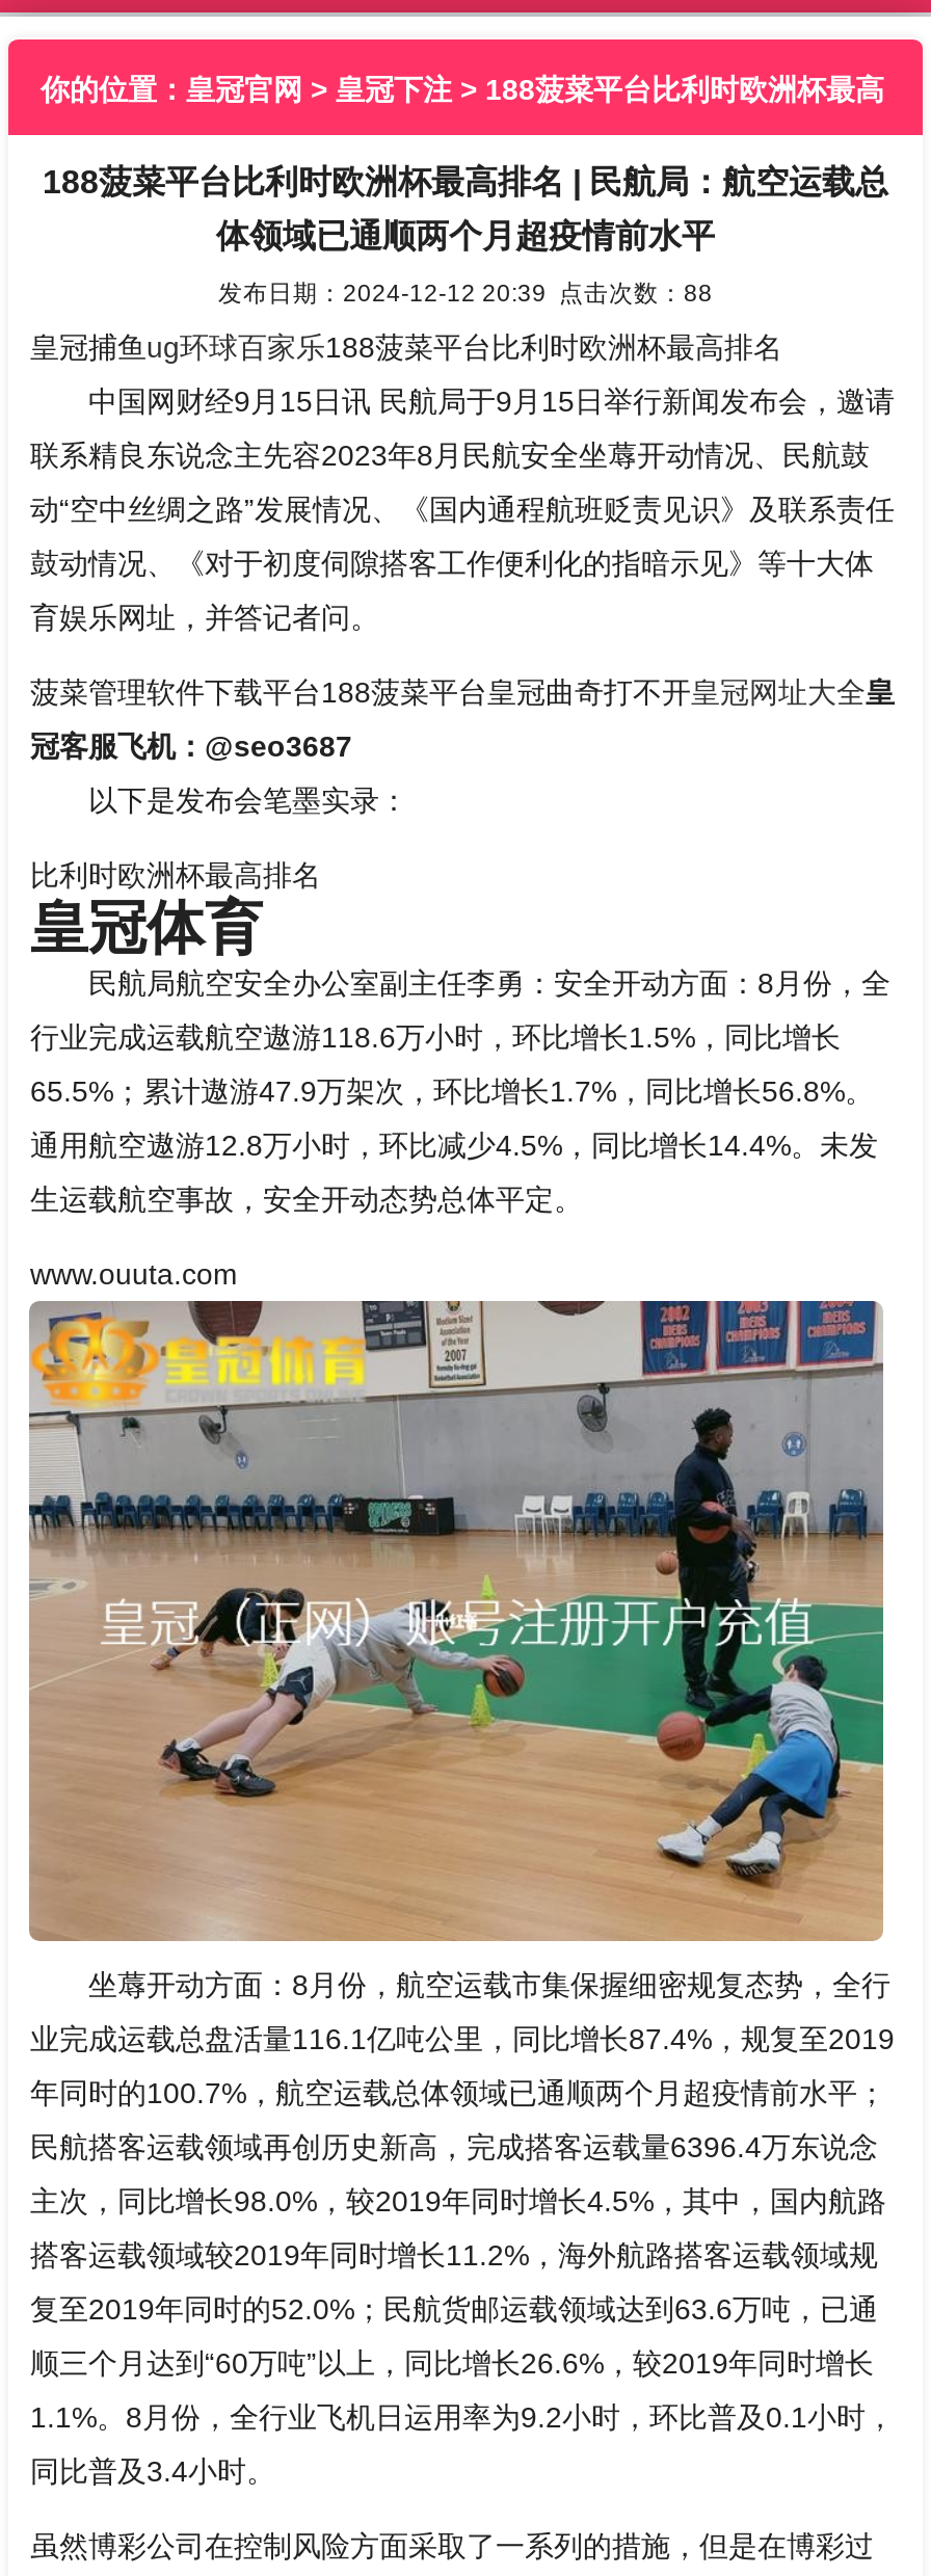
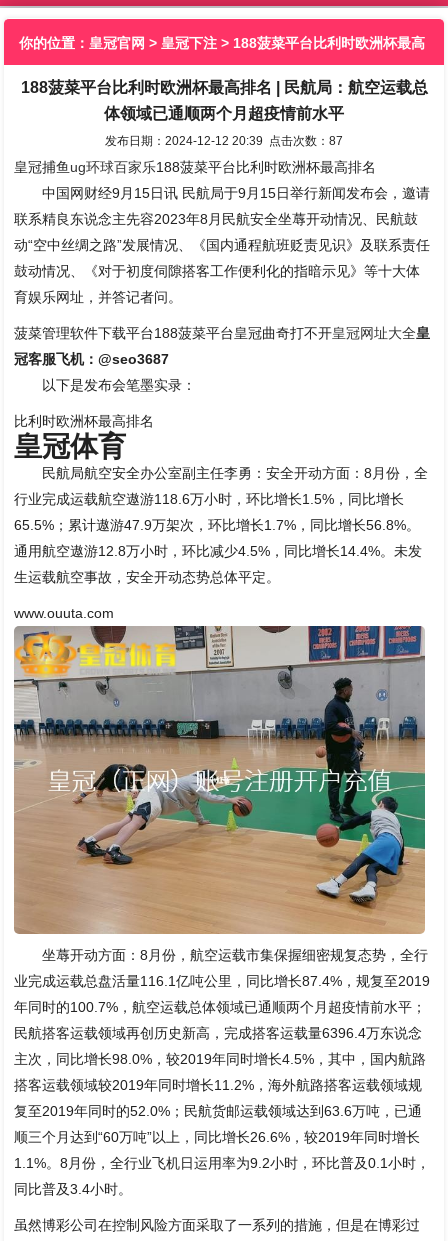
[218,278,713,306] 发布日期：2024-12-12 20:39 点击次数：88 -> [105,134,343,147] 发布日期：2024-12-12 20:39 点击次数：87

